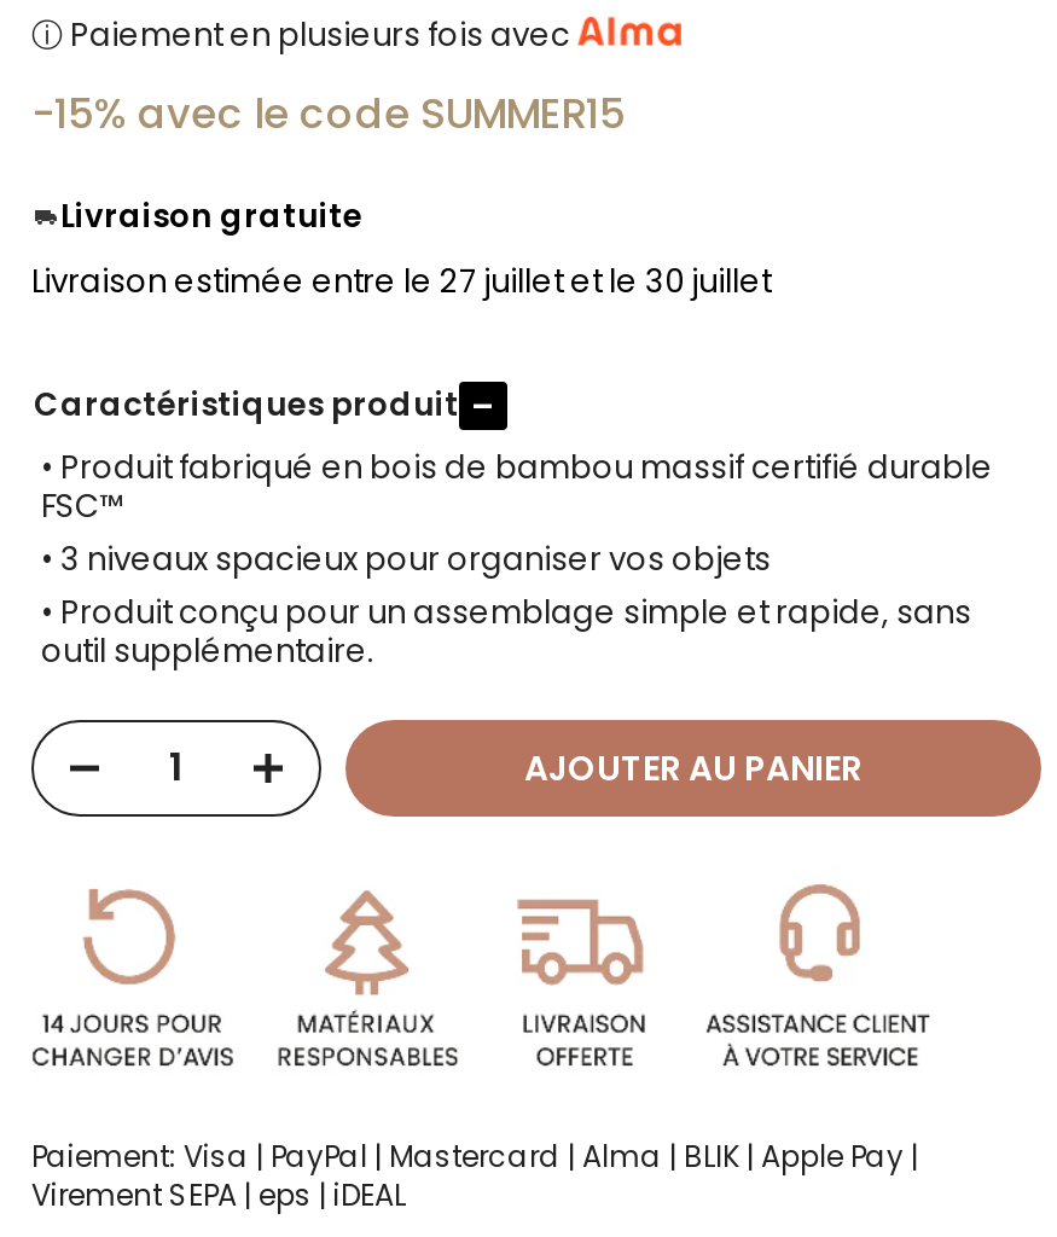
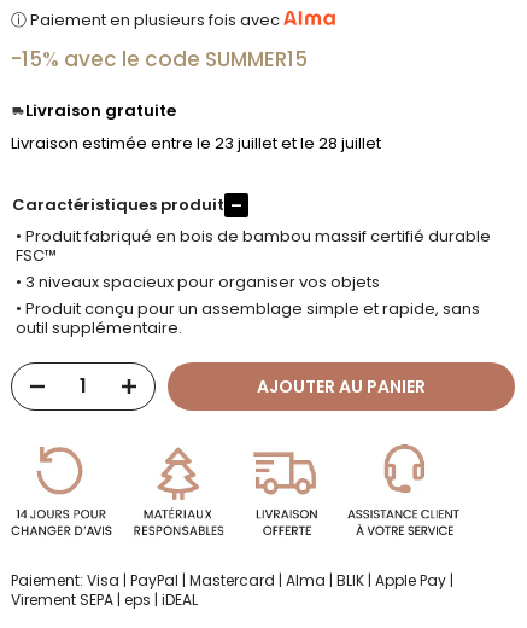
[31,258,771,304] Livraison estimée entre le 27 juillet et le 30 juillet -> [11,131,381,154] Livraison estimée entre le 23 juillet et le 28 juillet

